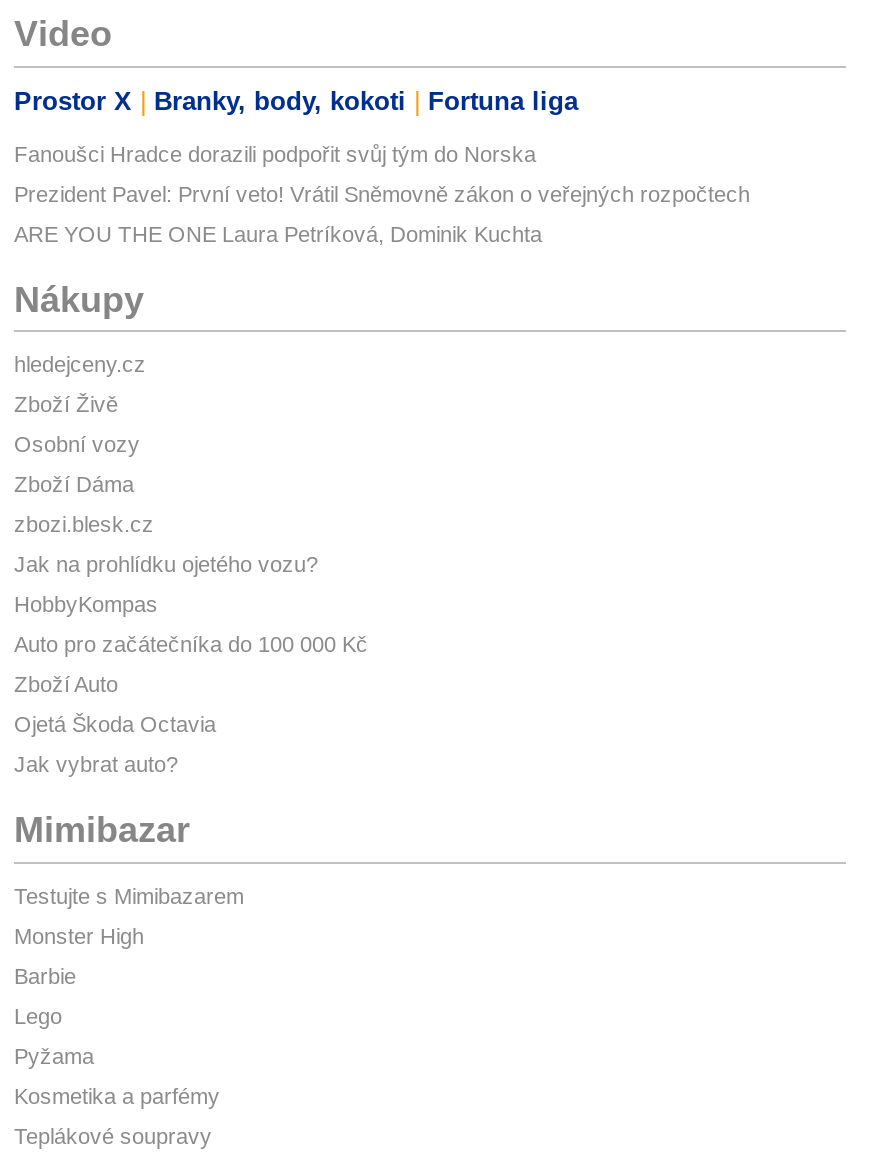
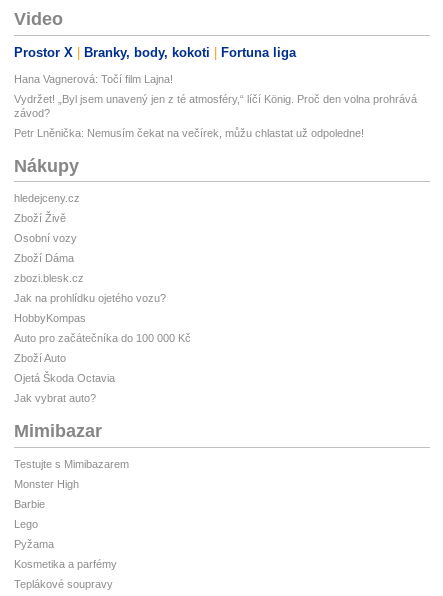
[14,142,536,166] Fanoušci Hradce dorazili podpořit svůj tým do Norska -> [14,73,173,85] Hana Vagnerová: Točí film Lajna!
[14,182,750,206] Prezident Pavel: První veto! Vrátil Sněmovně zákon o veřejných rozpočtech -> [14,93,417,119] Vydržet! „Byl jsem unavený jen z té atmosféry,“ líčí König. Proč den volna prohrává | závod?
[14,222,542,246] ARE YOU THE ONE Laura Petríková, Dominik Kuchta -> [14,127,364,139] Petr Lněnička: Nemusím čekat na večírek, můžu chlastat už odpoledne!

